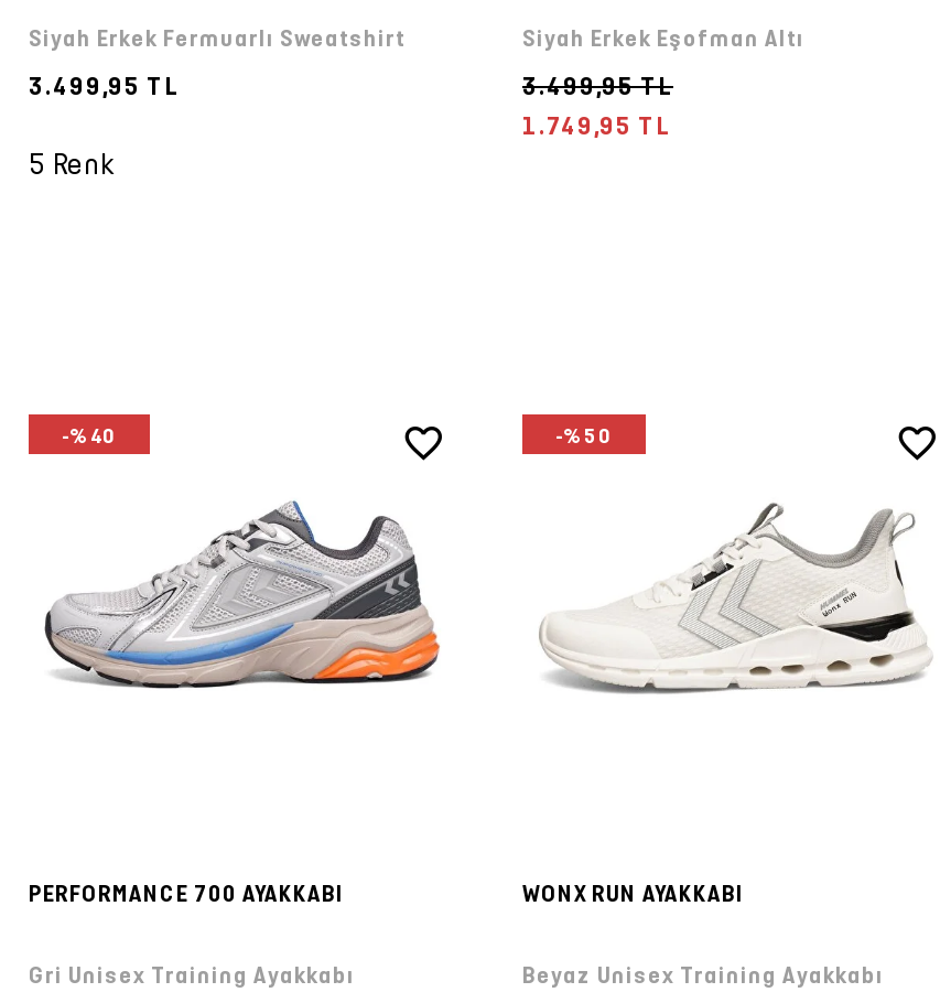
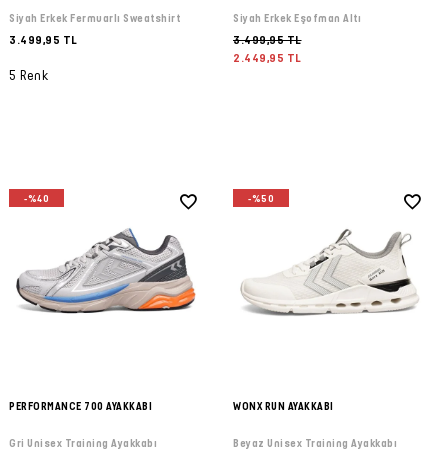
[522,110,671,139] 1.749,95 TL -> [233,51,301,64] 2.449,95 TL

